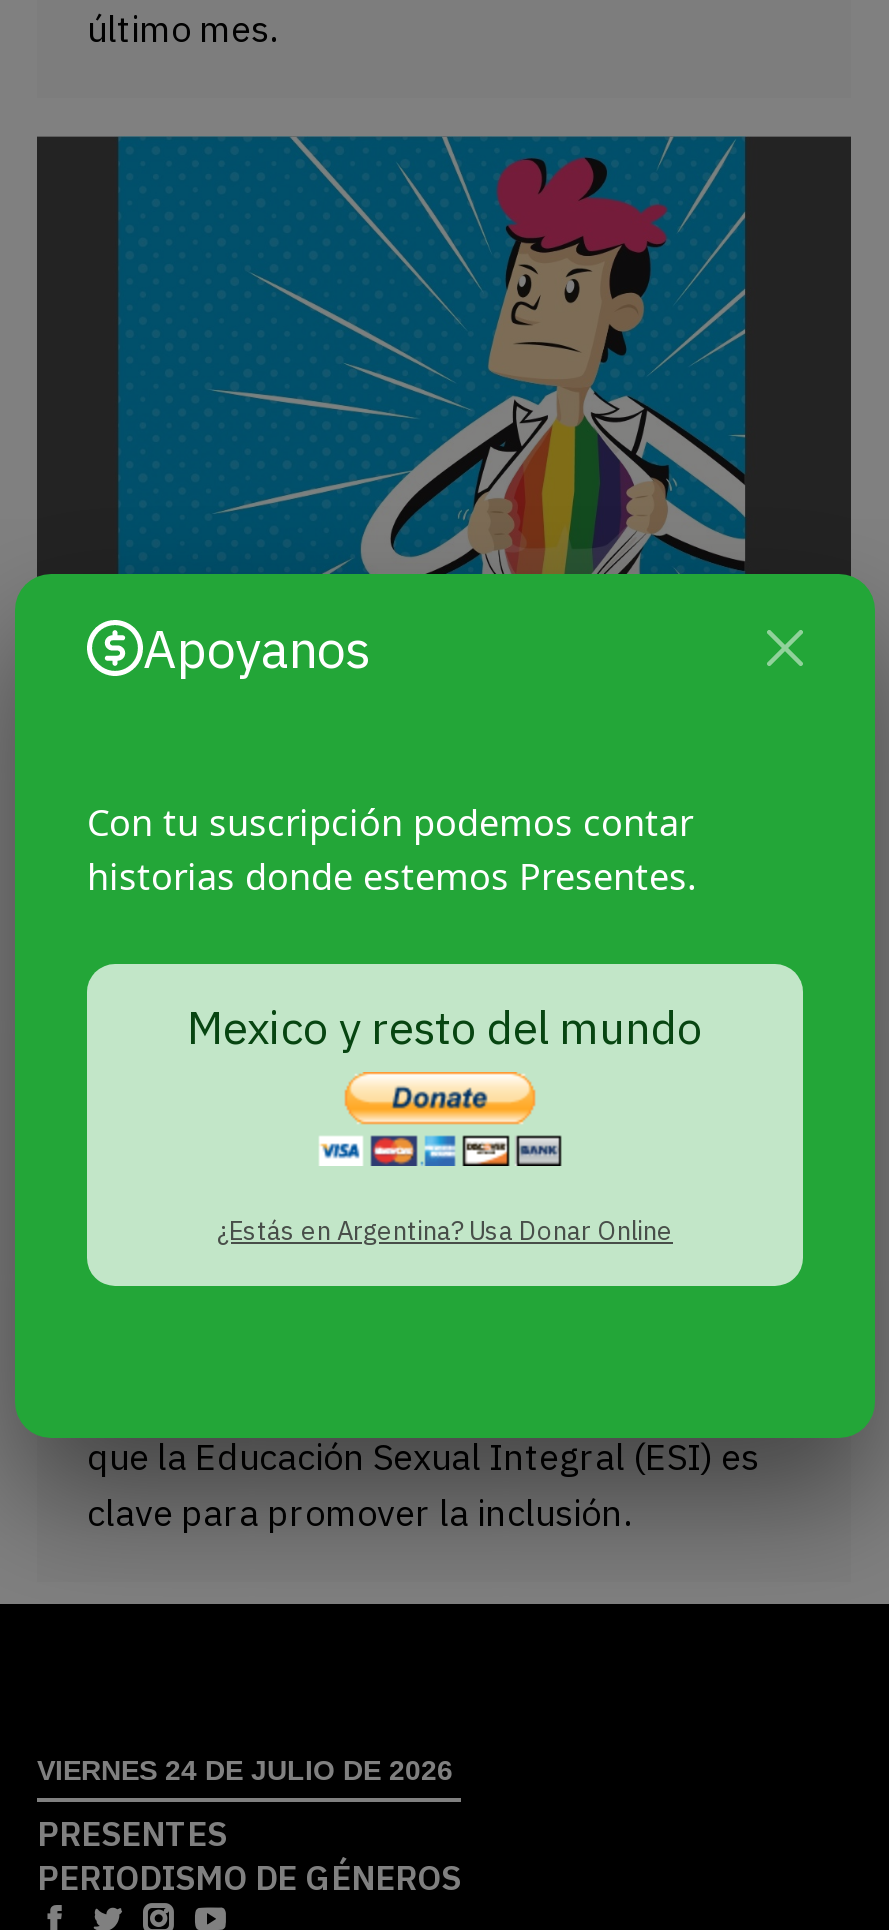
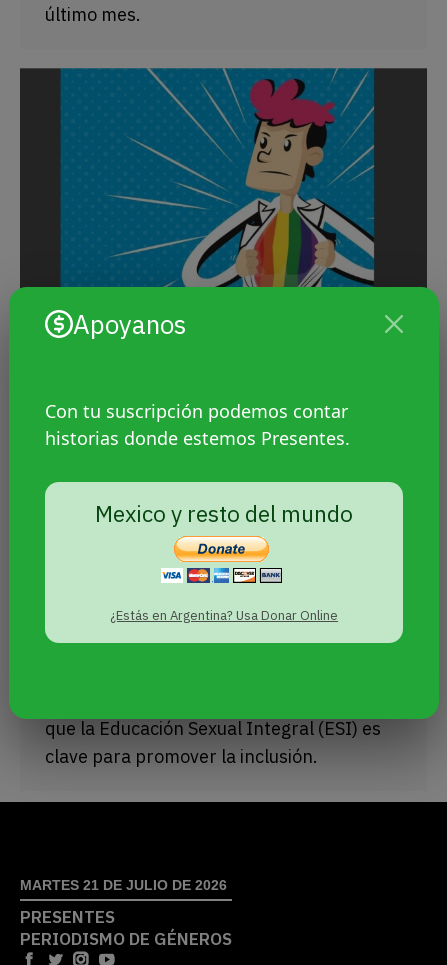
[37,1753,453,1785] VIERNES 24 DE JULIO DE 2026 -> [20,877,227,893] MARTES 21 DE JULIO DE 2026

